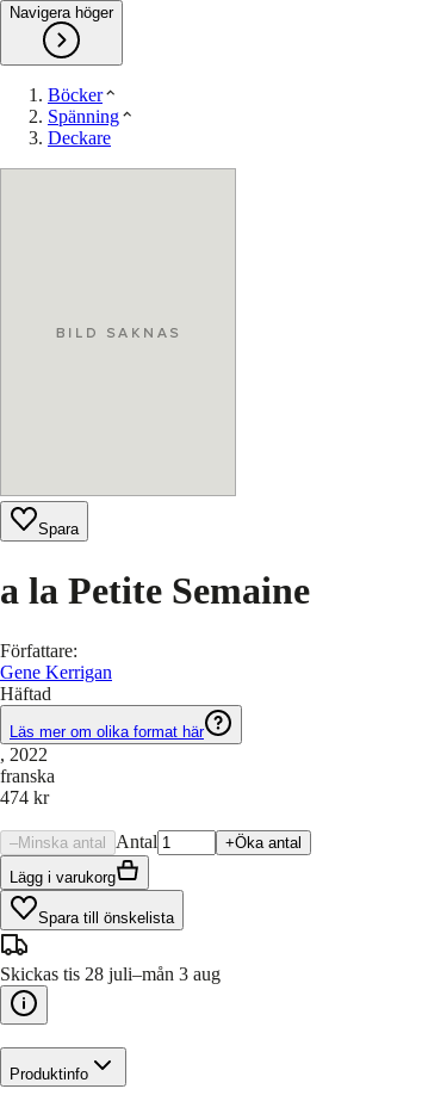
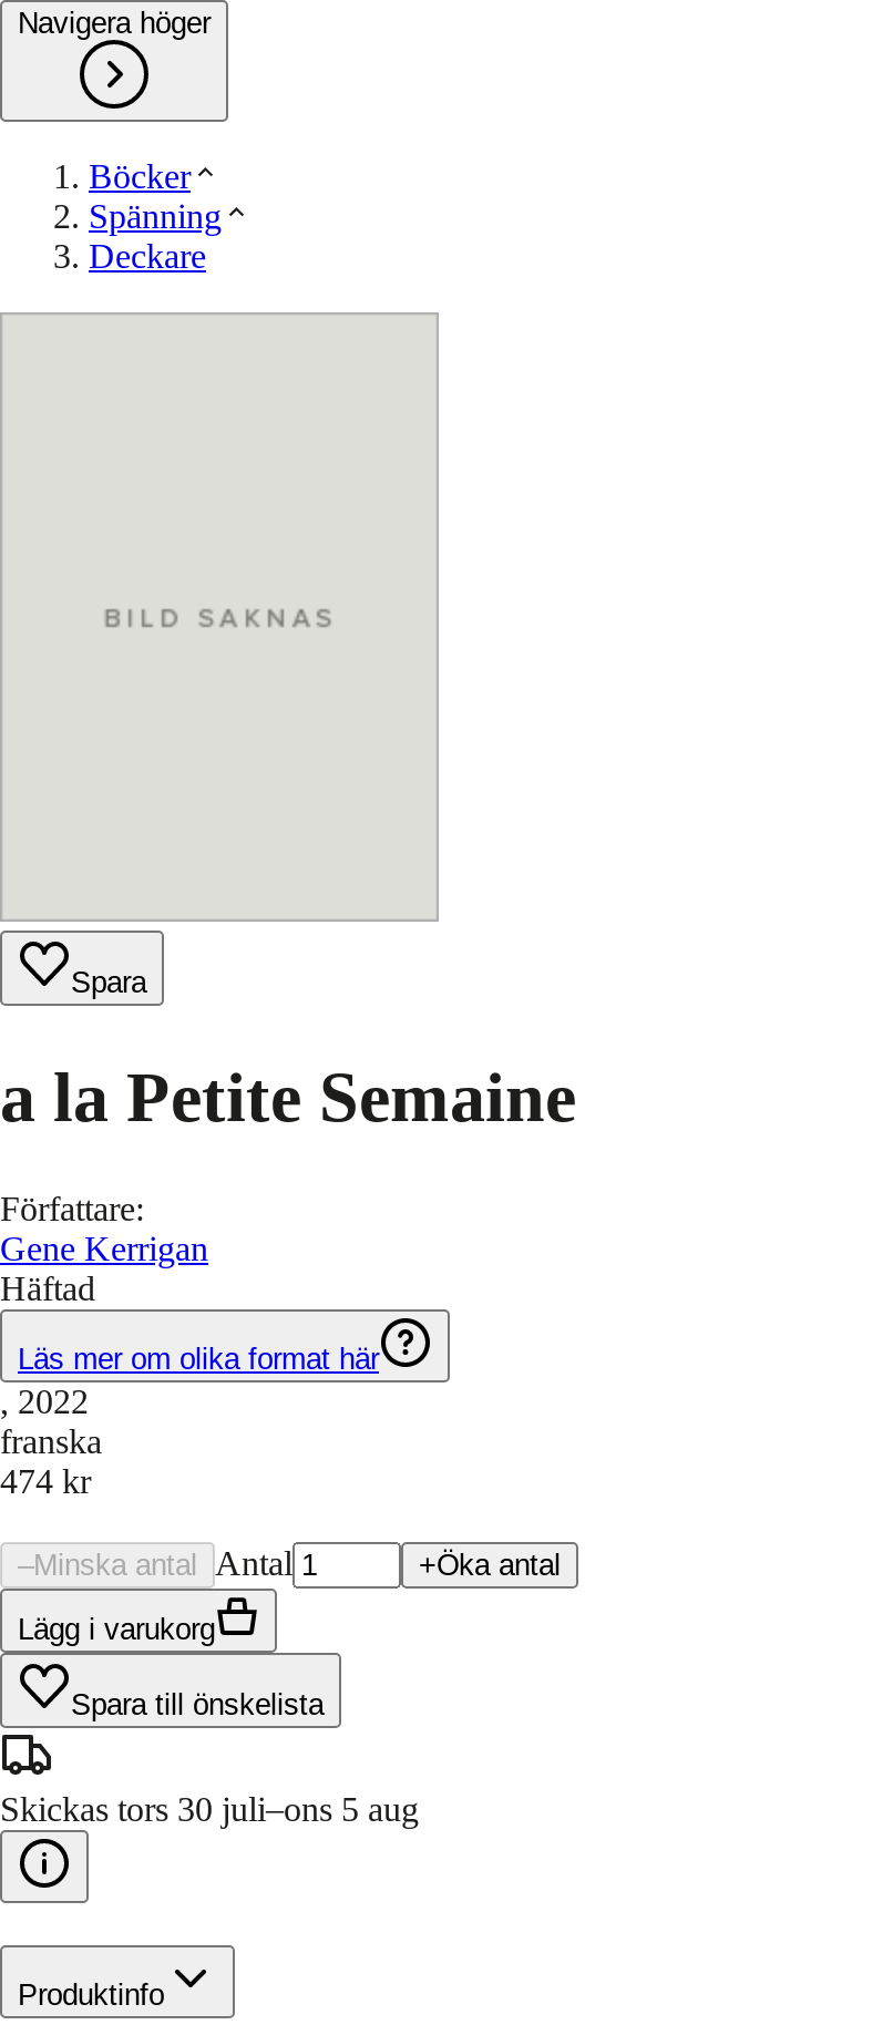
[0,964,221,984] Skickas tis 28 juli–mån 3 aug -> [0,1790,419,1828] Skickas tors 30 juli–ons 5 aug

